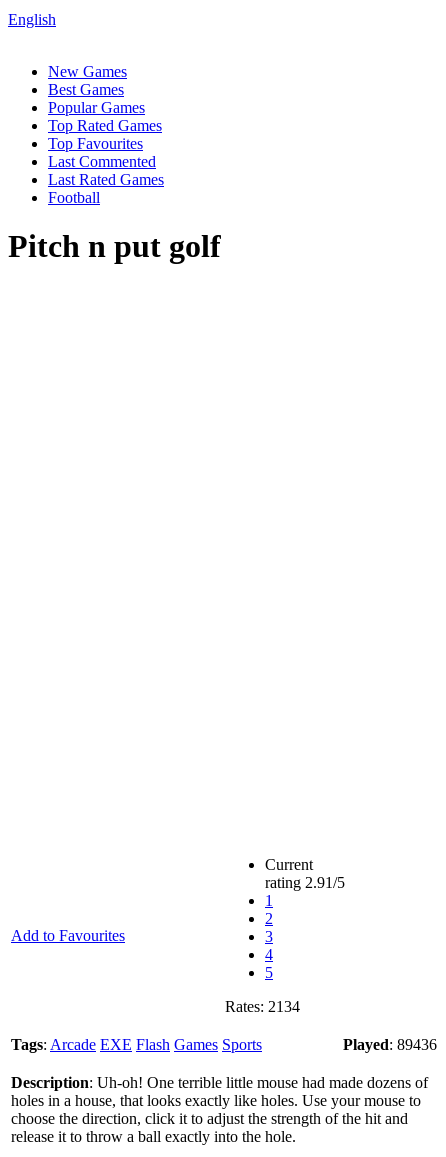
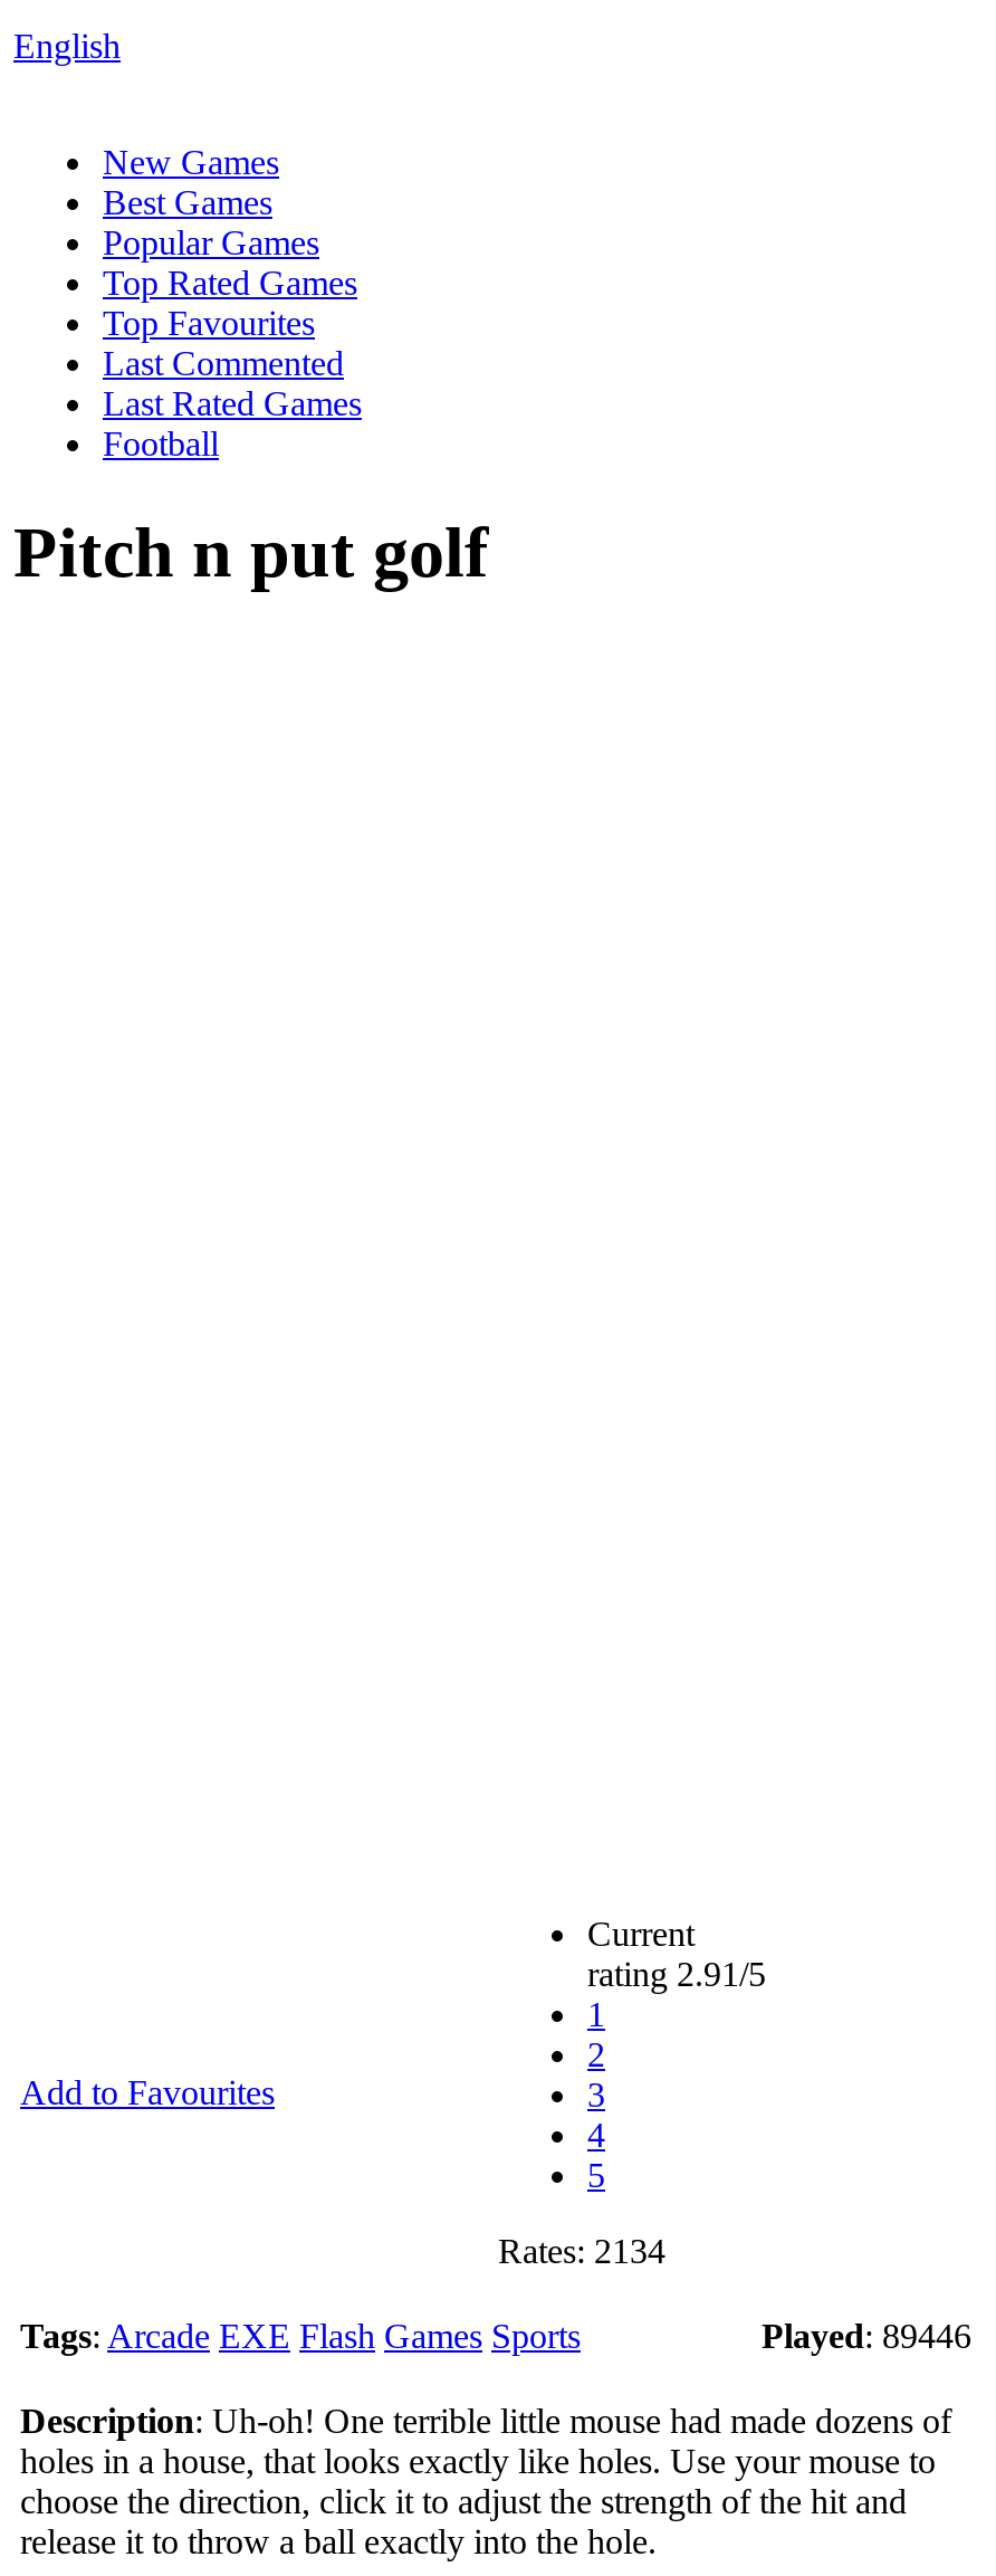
[343,1036,437,1053] Played: 89436 -> [762,2316,971,2354] Played: 89446

